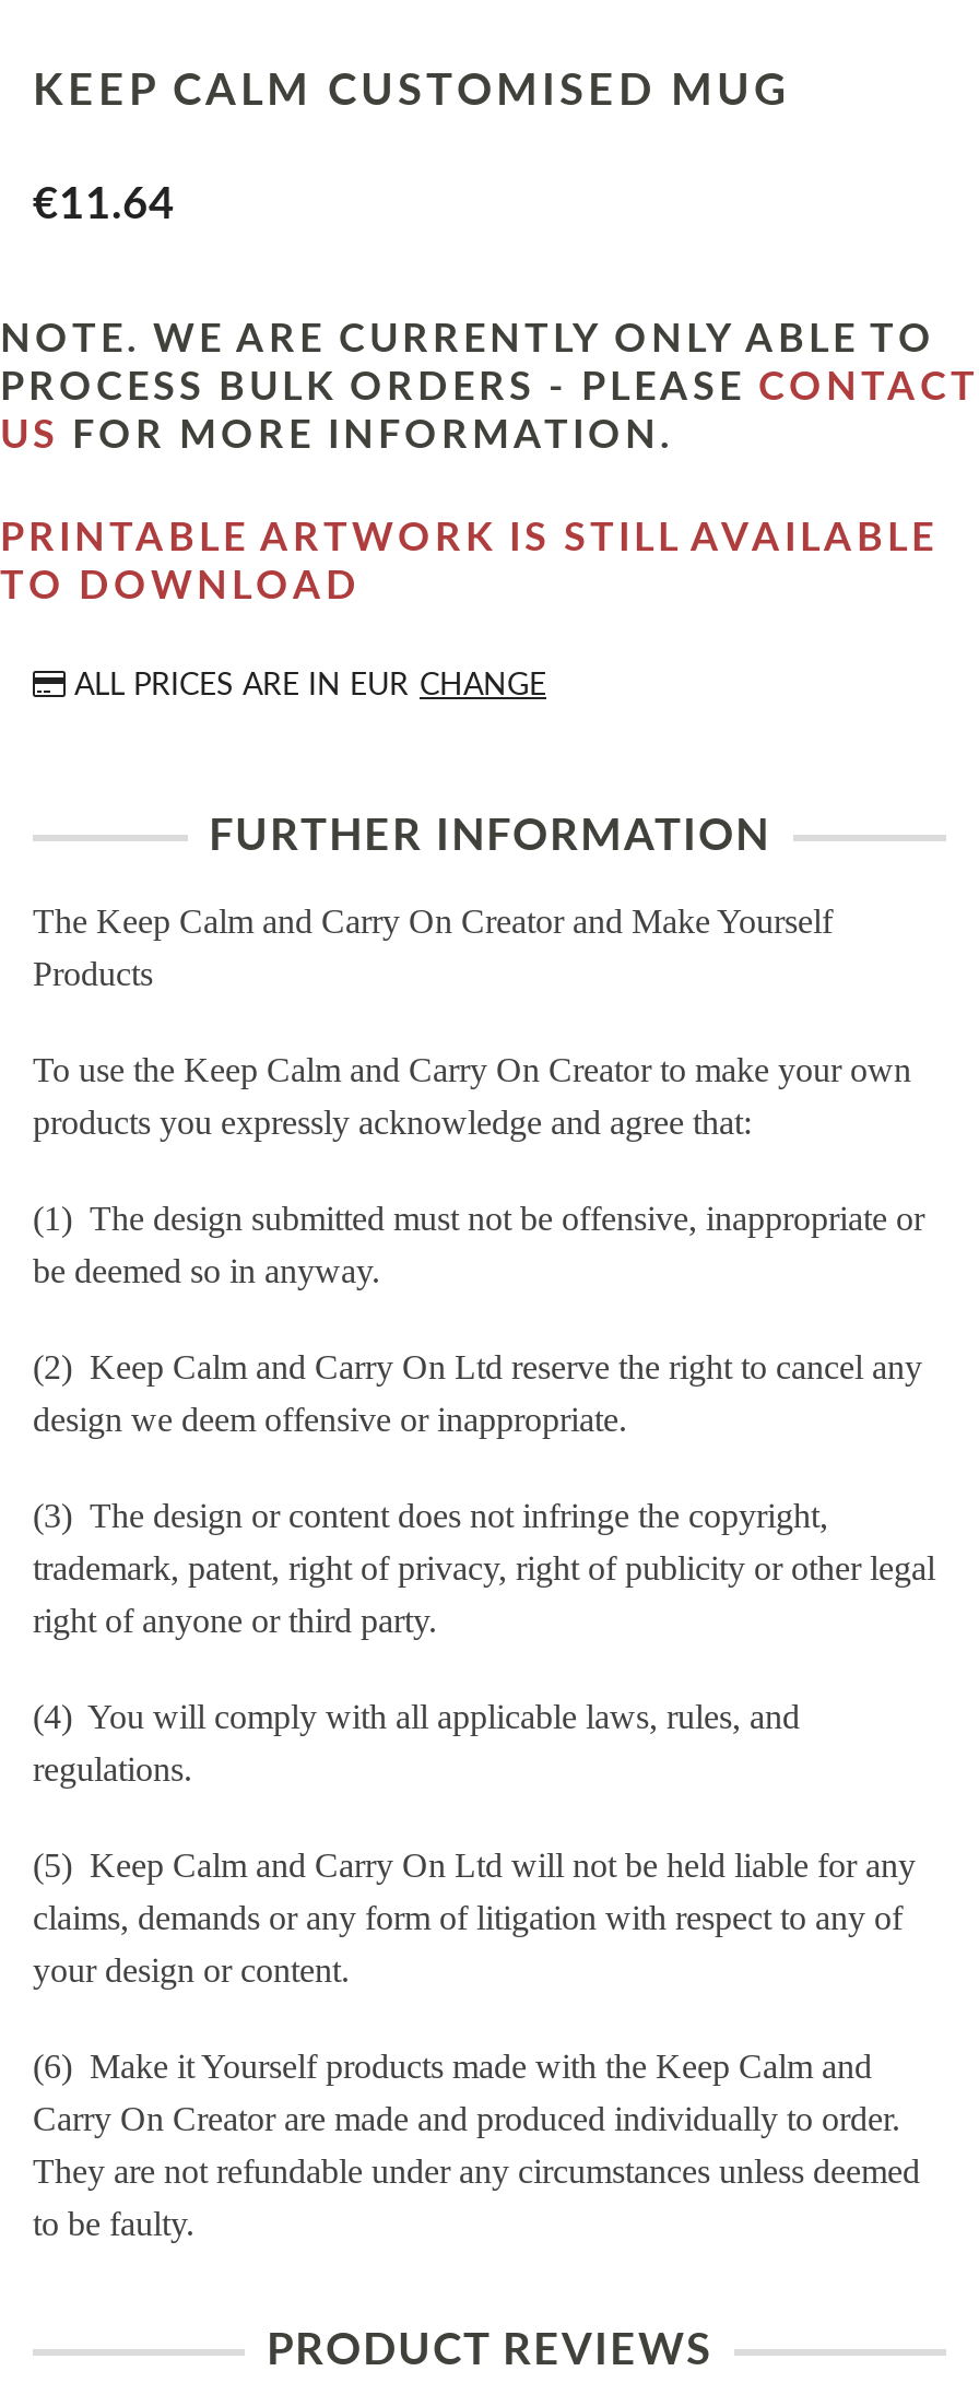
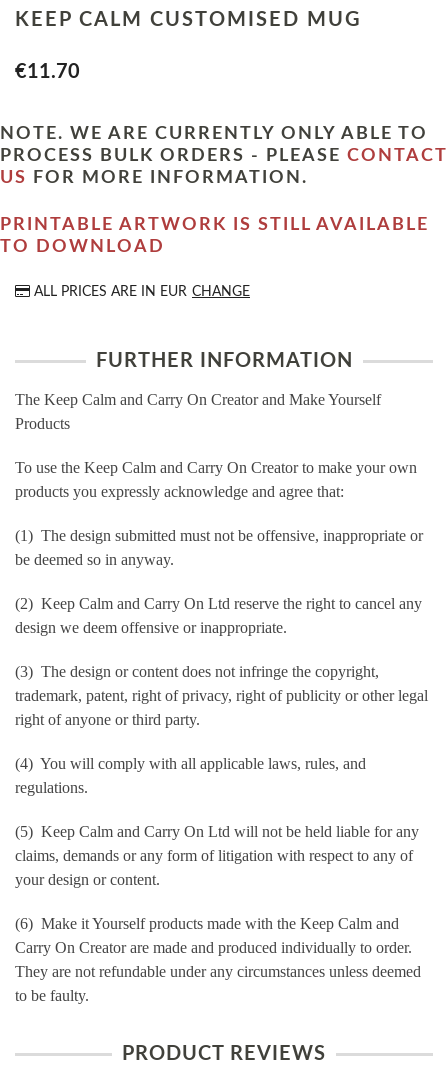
[33,184,175,228] €11.64 -> [15,62,80,82] €11.70

